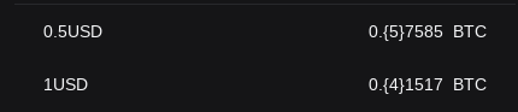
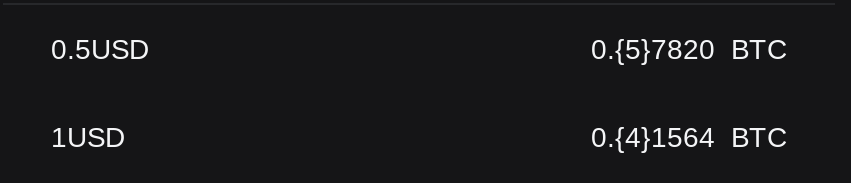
[369,22,487,41] 0.{5}7585 BTC -> [591,33,787,65] 0.{5}7820 BTC
[369,75,487,94] 0.{4}1517 BTC -> [591,121,787,153] 0.{4}1564 BTC

